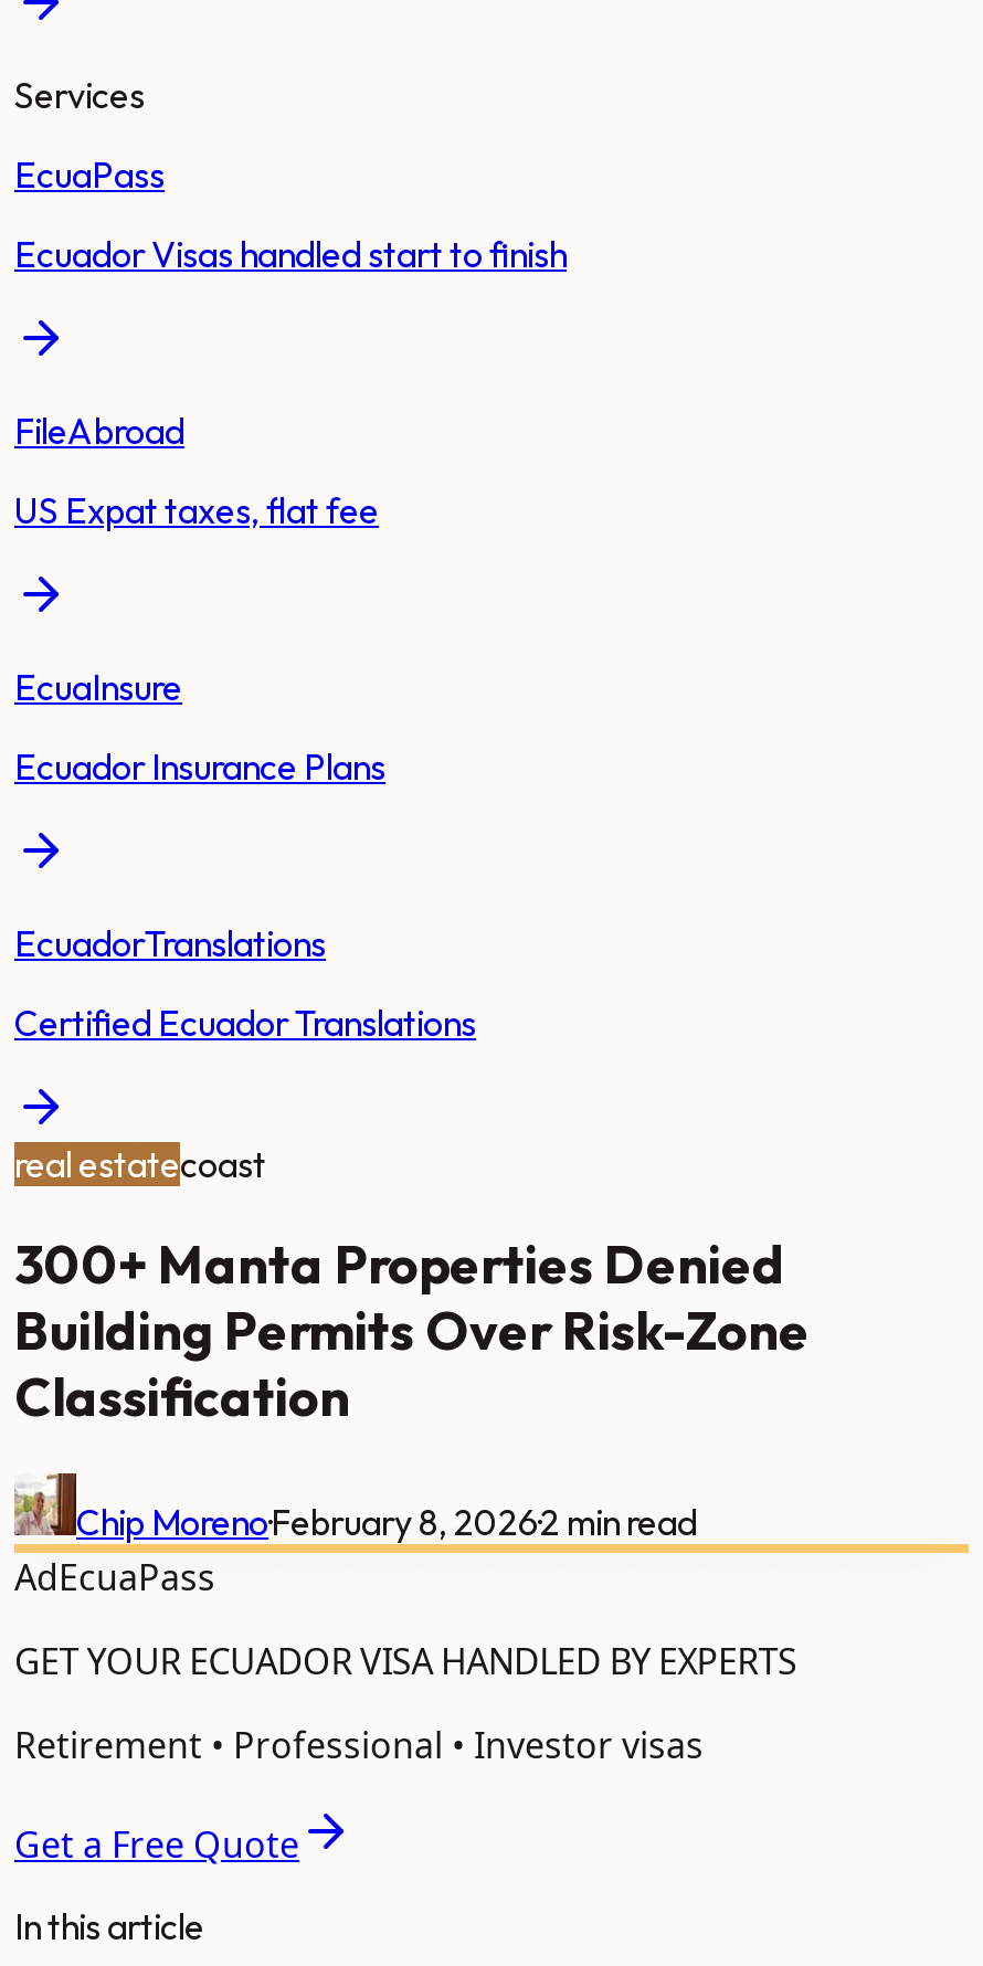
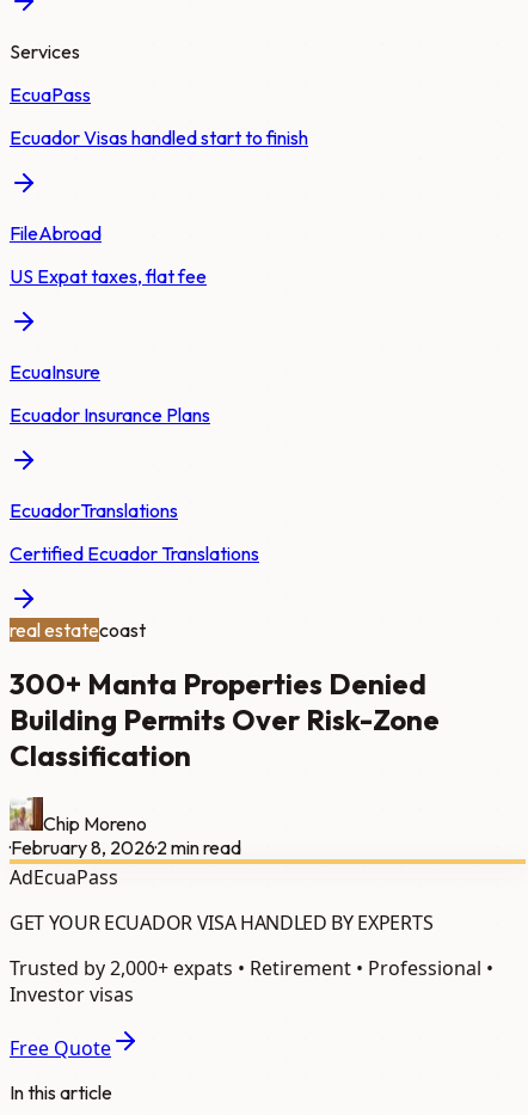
[14,1720,704,1769] Retirement • Professional • Investor visas -> [10,955,493,1007] Trusted by 2,000+ expats • Retirement • Professional • | Investor visas
[14,1820,299,1868] Get a Free Quote -> [10,1035,111,1061] Free Quote

